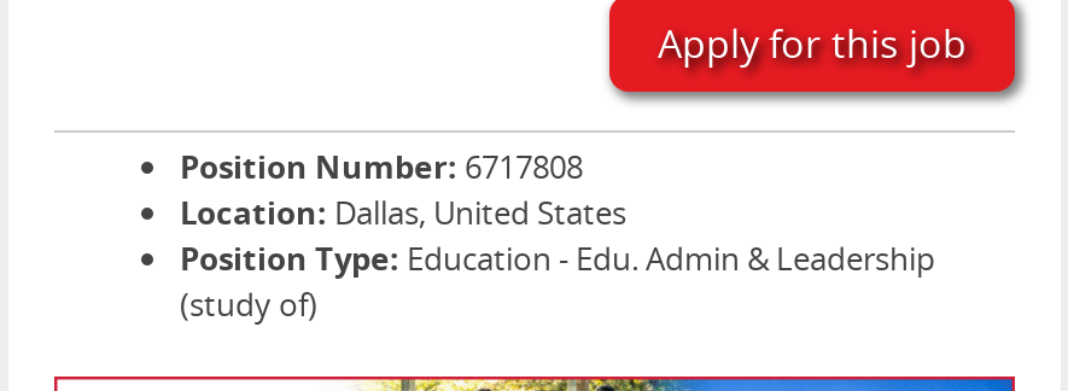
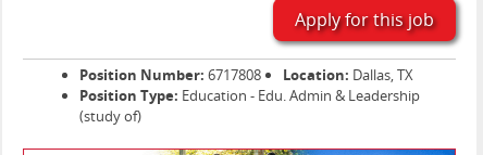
[180,191,626,234] Location: Dallas, United States -> [283,65,413,85] Location: Dallas, TX

